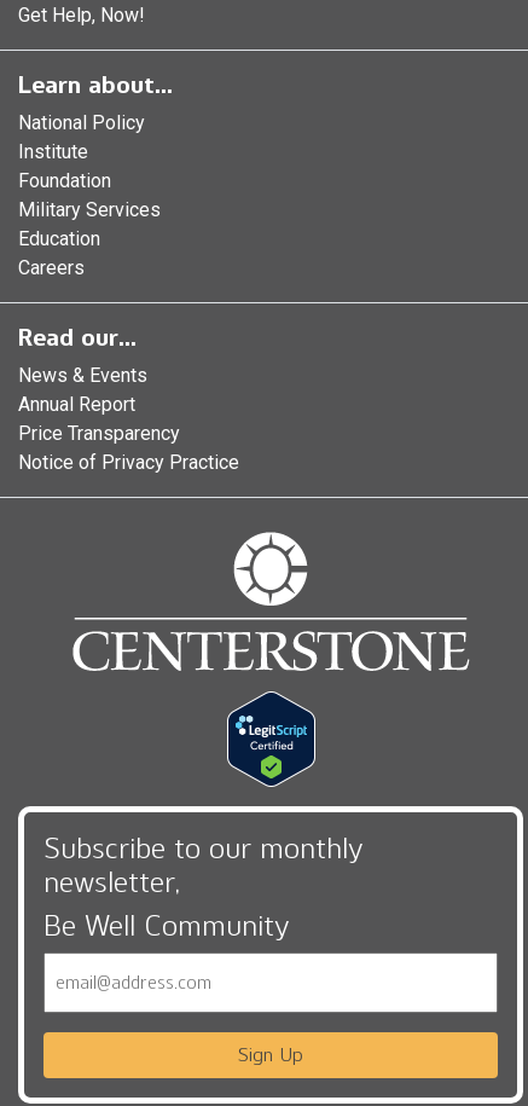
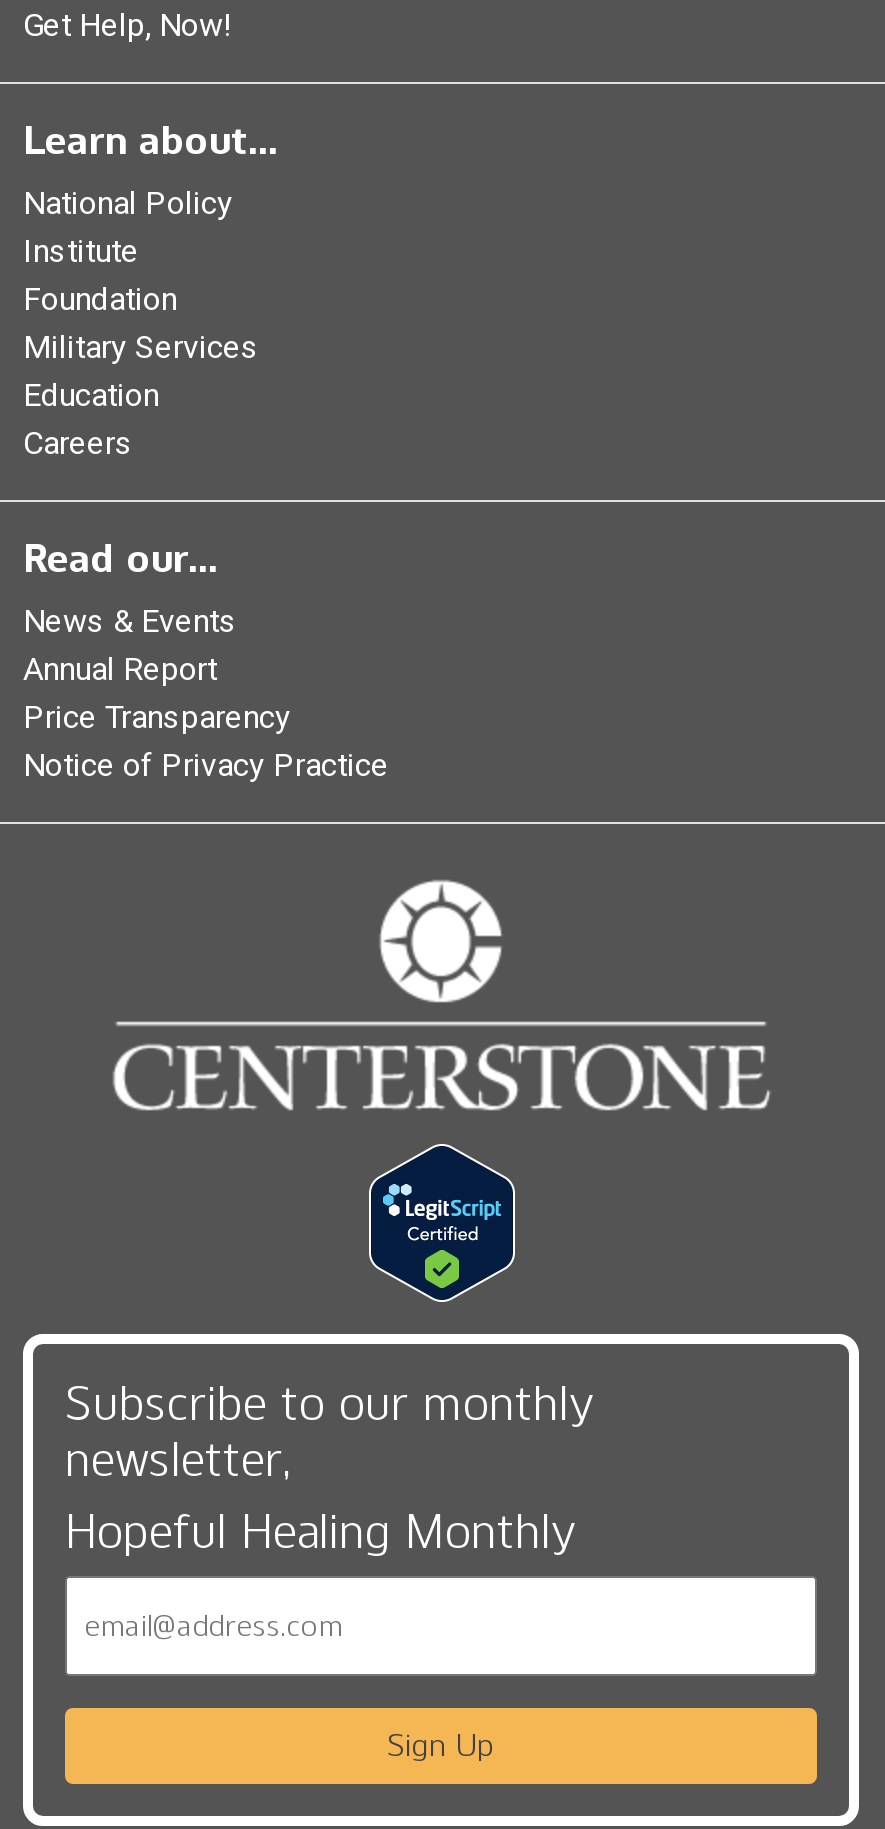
[43,908,289,943] Be Well Community -> [65,1502,575,1560] Hopeful Healing Monthly

